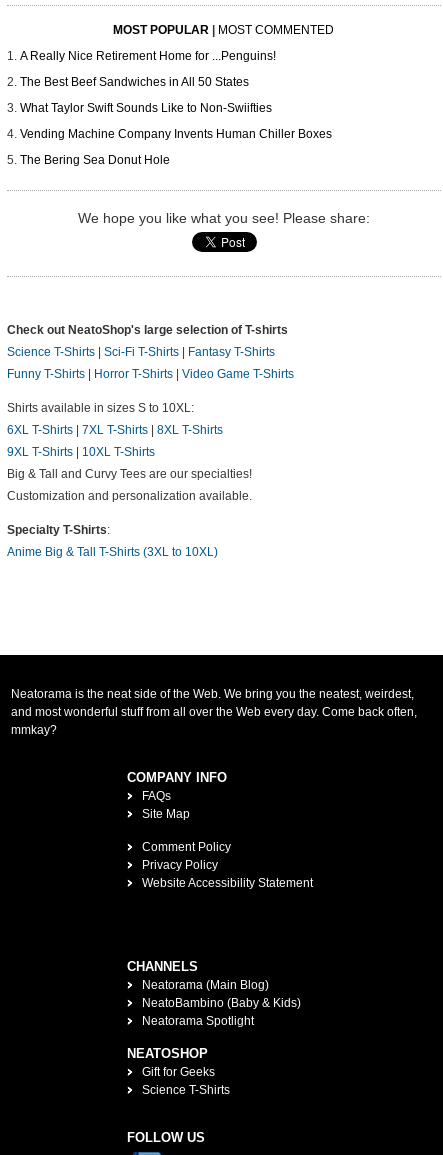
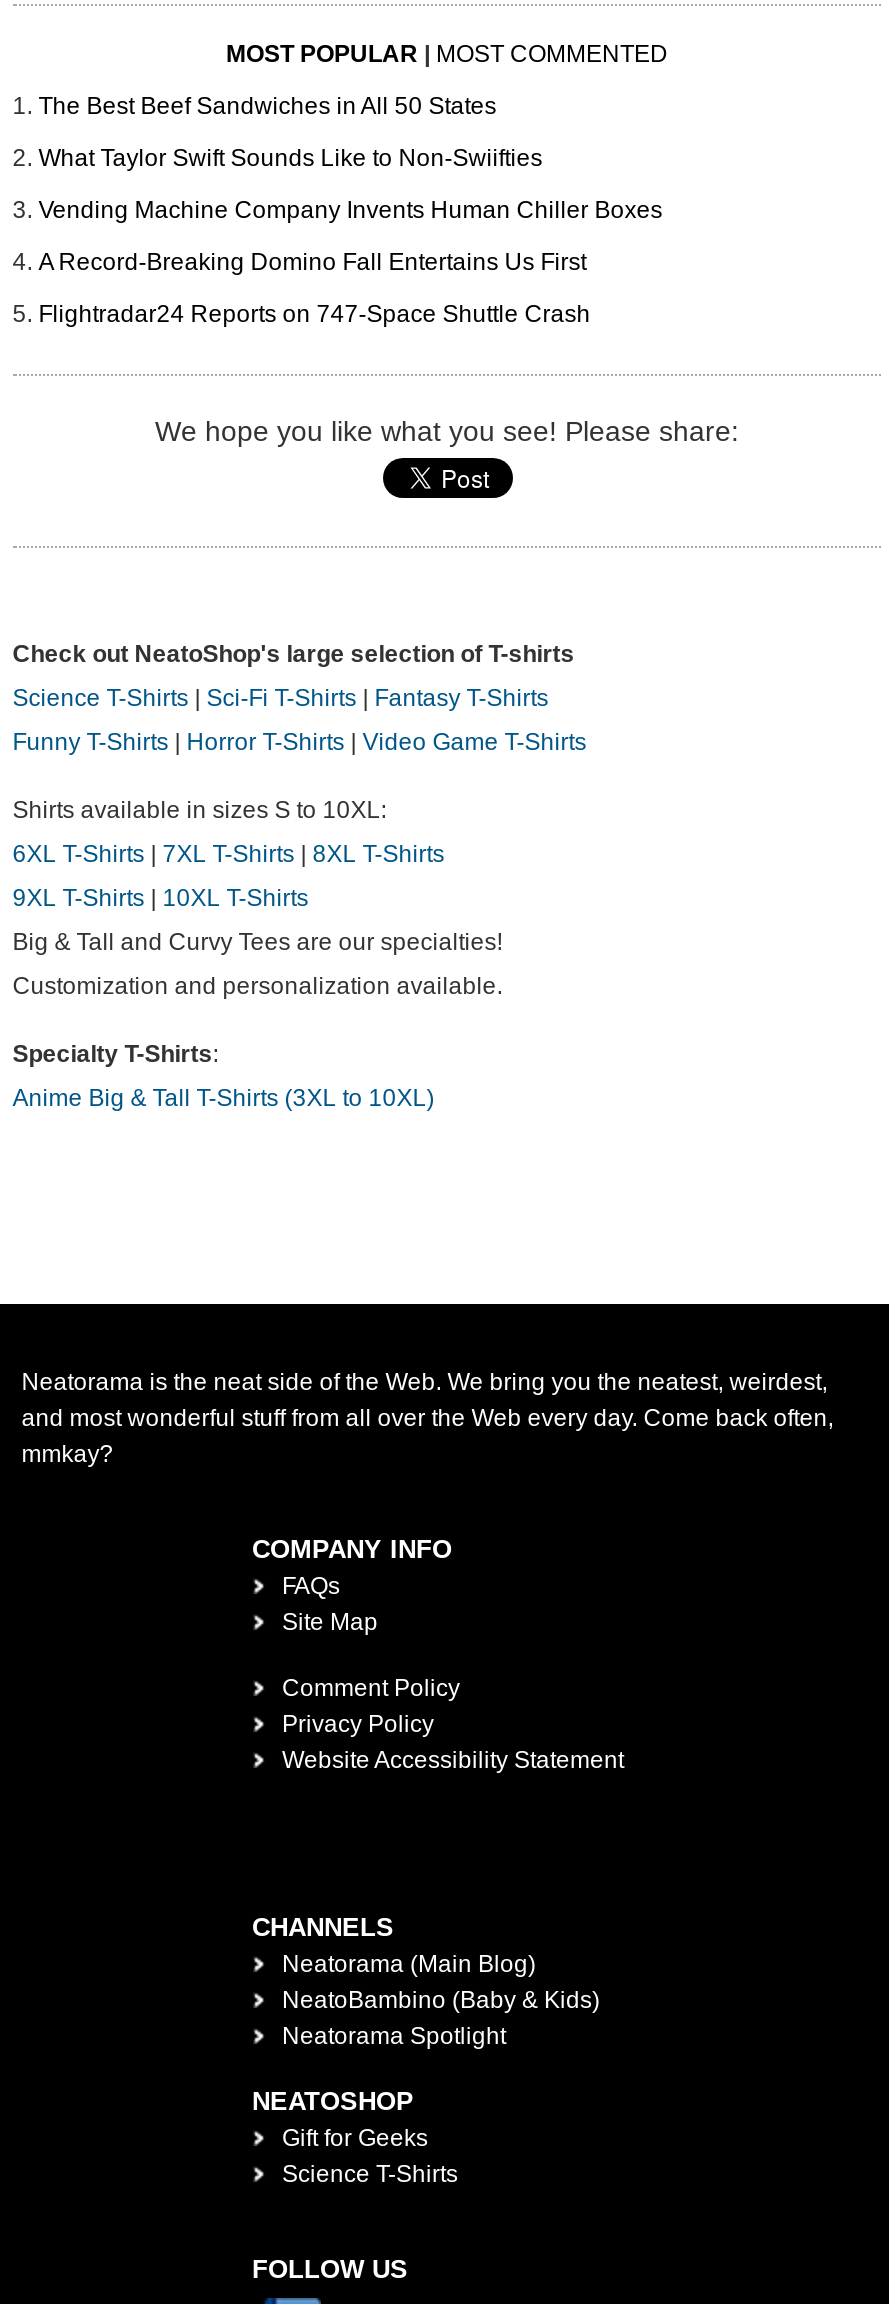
[20,49,276,63] A Really Nice Retirement Home for ...Penguins! -> none
moved [20,75,332,141] -> [38,93,662,225]: The Best Beef Sandwiches in All 50 States | What Taylor Swift Sounds Like to Non-Swiifties | Vending Machine Company Invents Human Chiller Boxes
[20,153,170,167] The Bering Sea Donut Hole -> [38,249,590,329] A Record-Breaking Domino Fall Entertains Us First | Flightradar24 Reports on 747-Space Shuttle Crash

